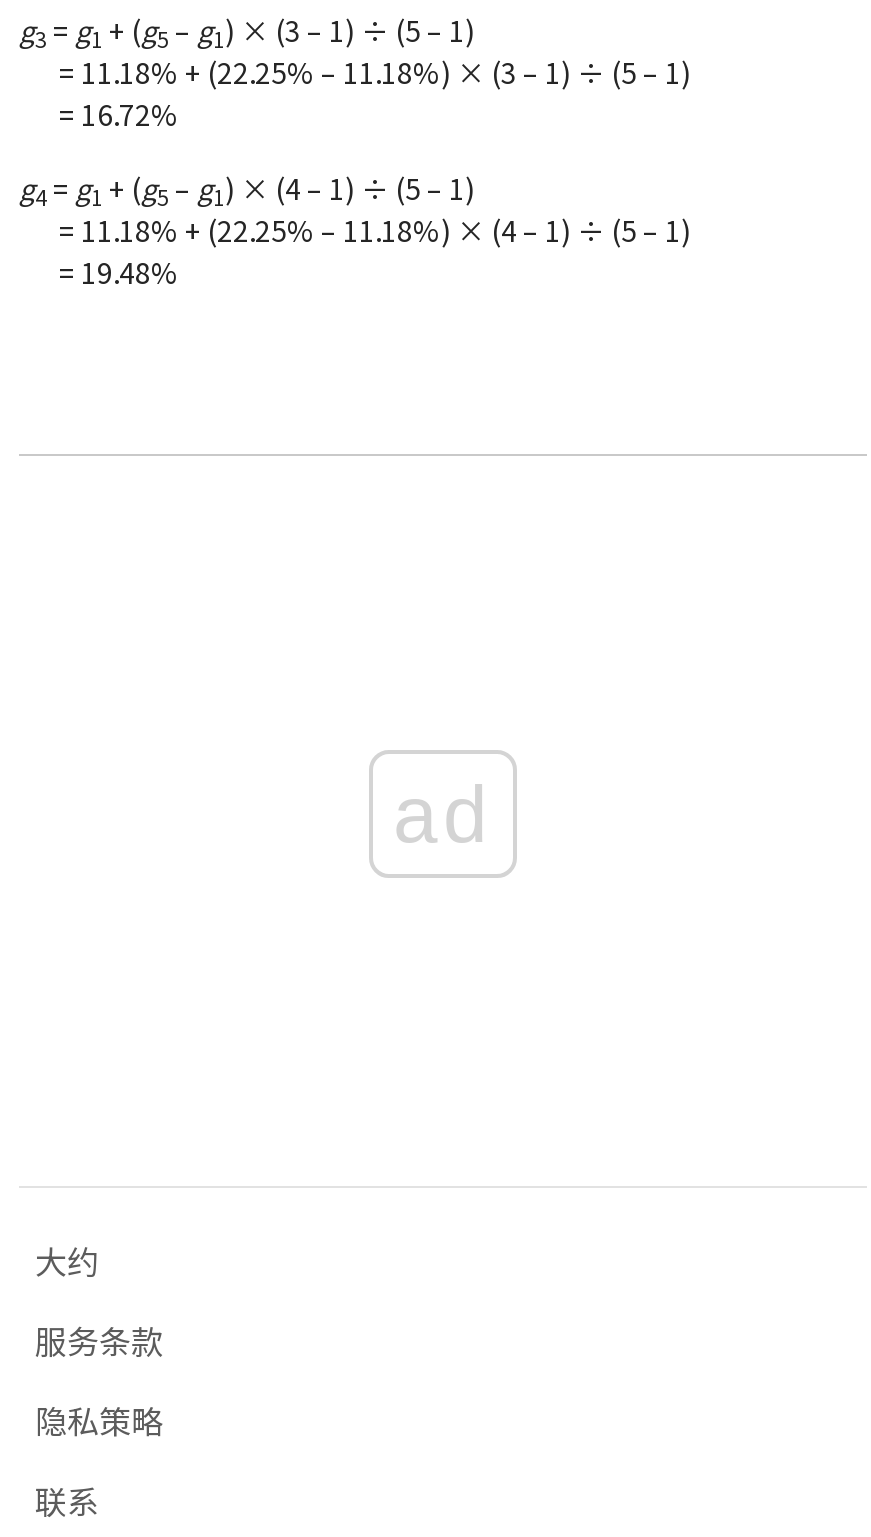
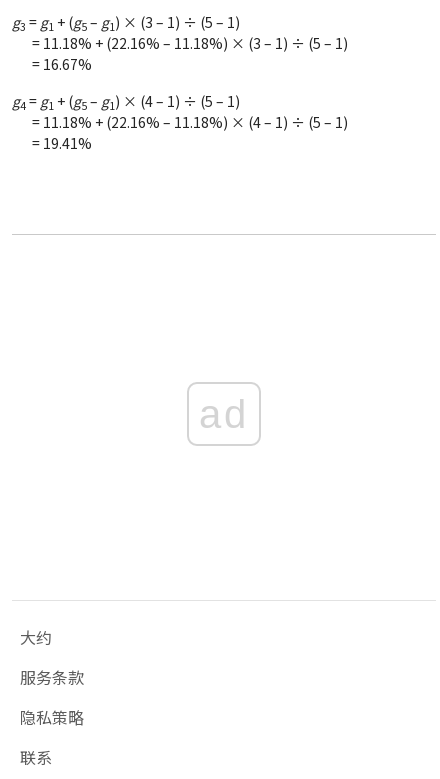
[59,52,691,92] = 11.18% + (22.25% – 11.18%) × (3 – 1) ÷ (5 – 1) -> [32,33,348,53] = 11.18% + (22.16% – 11.18%) × (3 – 1) ÷ (5 – 1)
[59,94,179,134] = 16.72% -> [32,54,92,74] = 16.67%
[59,210,691,250] = 11.18% + (22.25% – 11.18%) × (4 – 1) ÷ (5 – 1) -> [32,112,348,132] = 11.18% + (22.16% – 11.18%) × (4 – 1) ÷ (5 – 1)
[59,252,179,292] = 19.48% -> [32,133,92,153] = 19.41%

